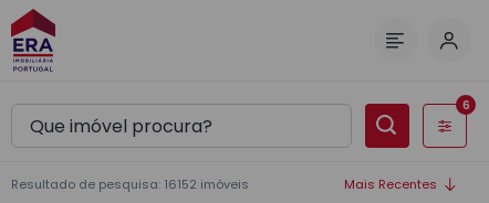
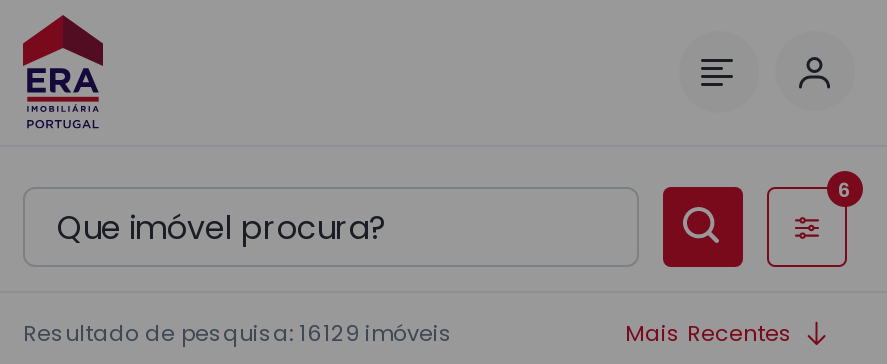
[11,176,249,193] Resultado de pesquisa 16152 imóveis -> [23,317,453,349] Resultado de pesquisa 16129 imóveis

